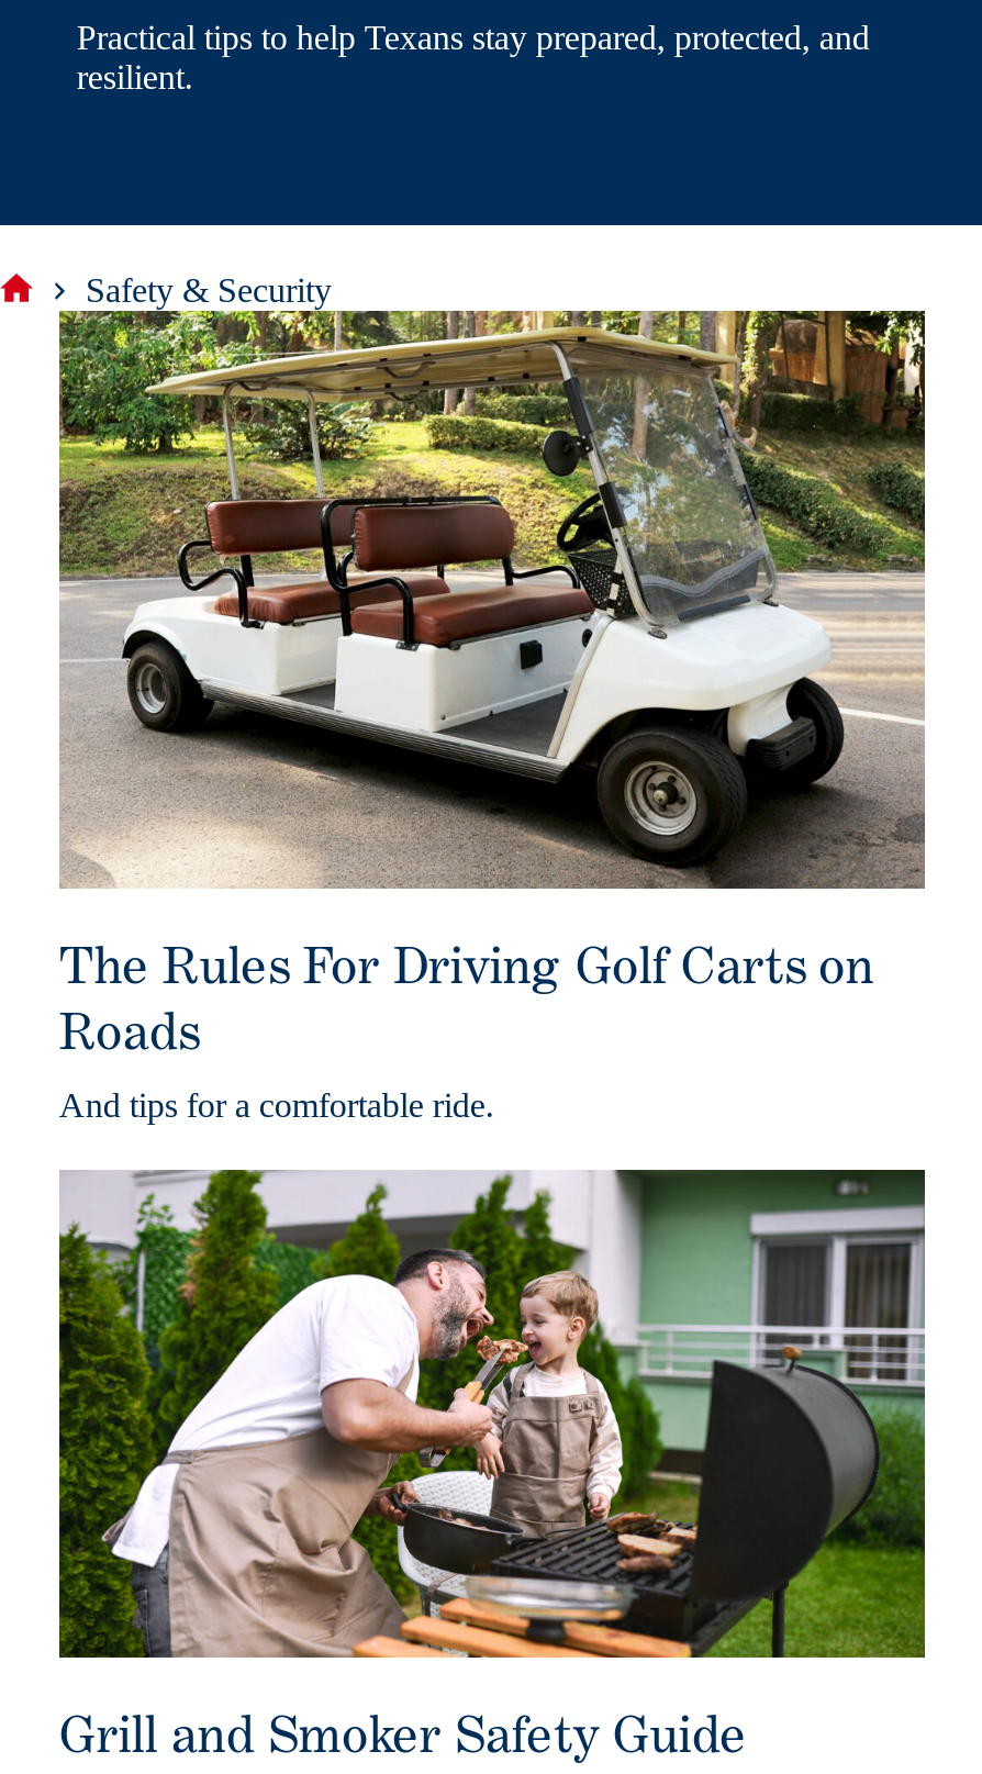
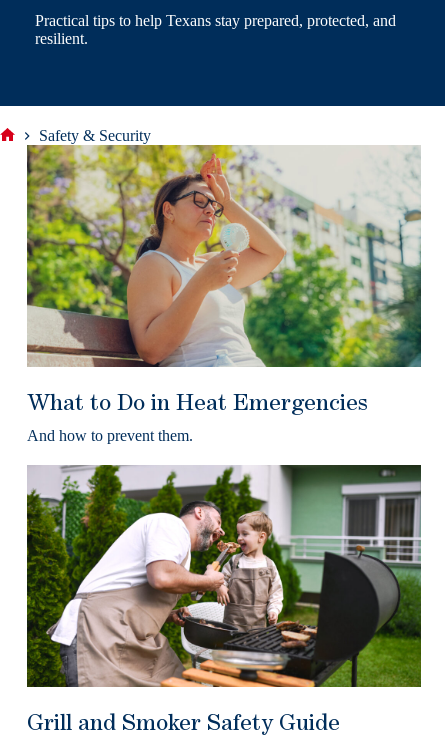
[59,309,927,1124] [image] | The Rules For Driving Golf Carts on | Roads | And tips for a comfortable ride. -> [27,144,422,444] [image] | What to Do in Heat Emergencies | And how to prevent them.

